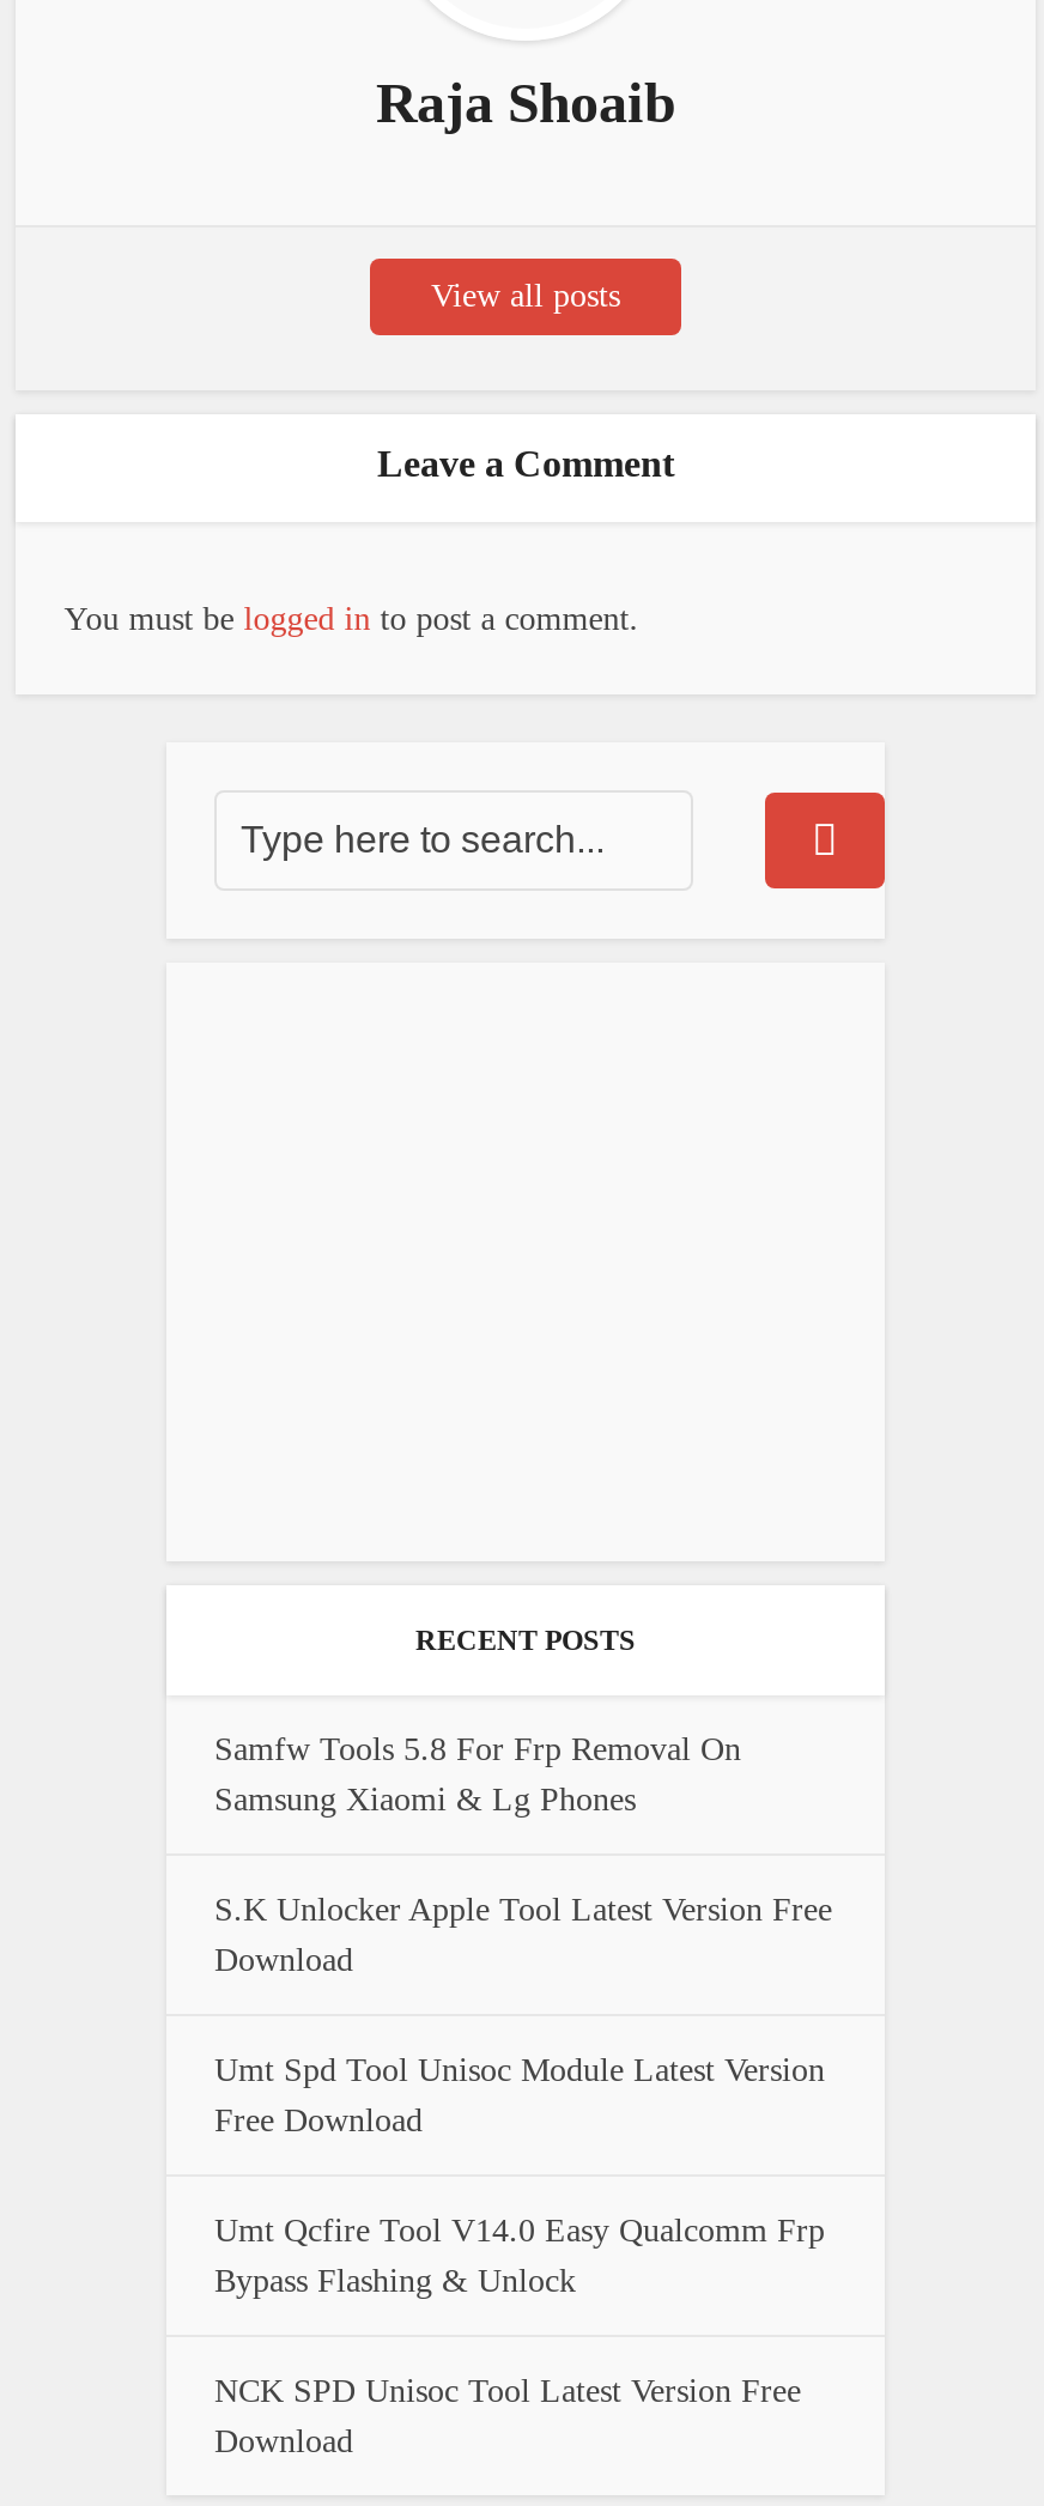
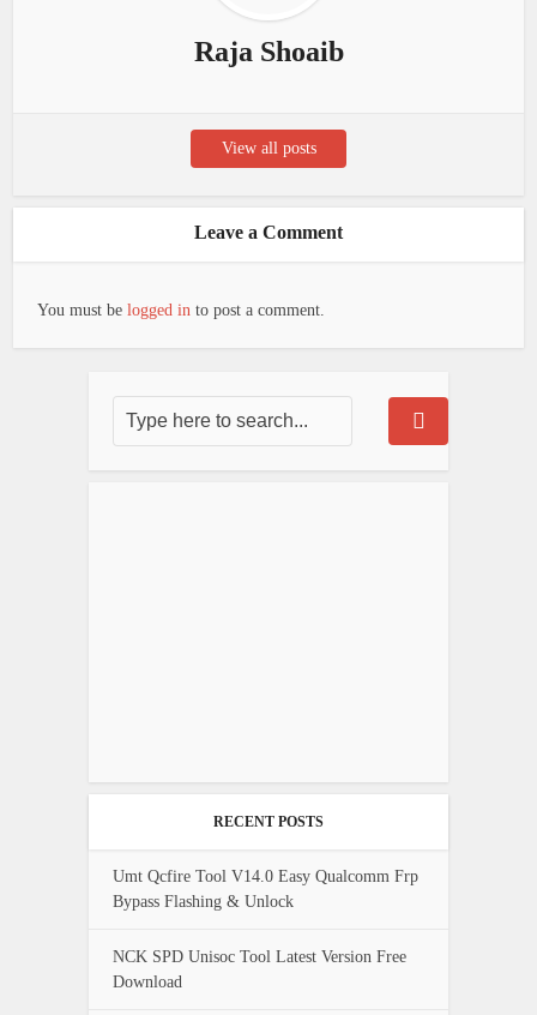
[214,1731,832,2138] Samfw Tools 5.8 For Frp Removal On | Samsung Xiaomi & Lg Phones | S.K Unlocker Apple Tool Latest Version Free | Download | Umt Spd Tool Unisoc Module Latest Version | Free Download -> none

